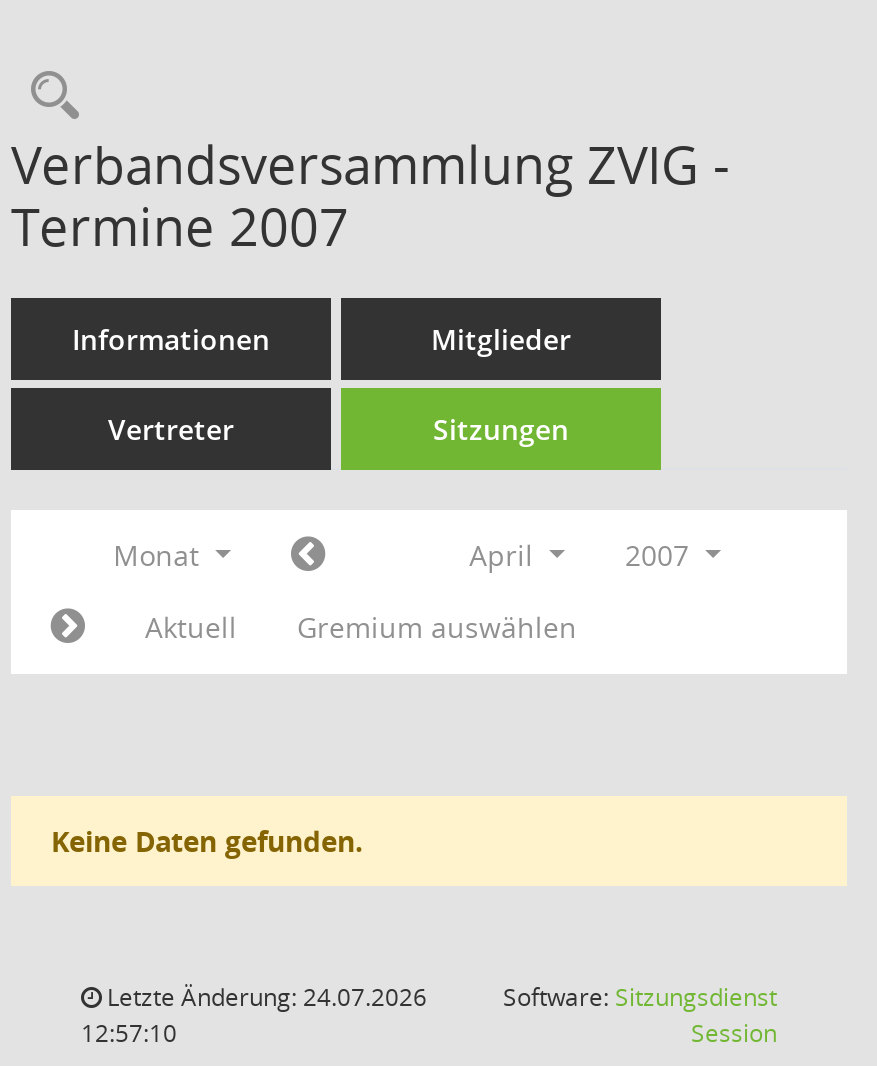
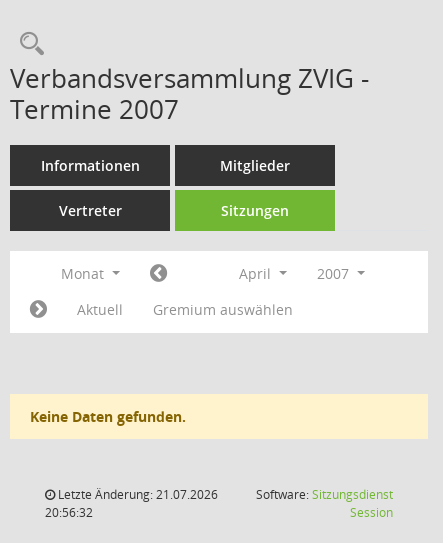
[101,980,427,1014] Letzte Änderung: 24.07.2026 -> [55,486,218,503] Letzte Änderung: 21.07.2026
[81,1016,177,1050] 12:57:10 -> [45,504,93,521] 20:56:32

